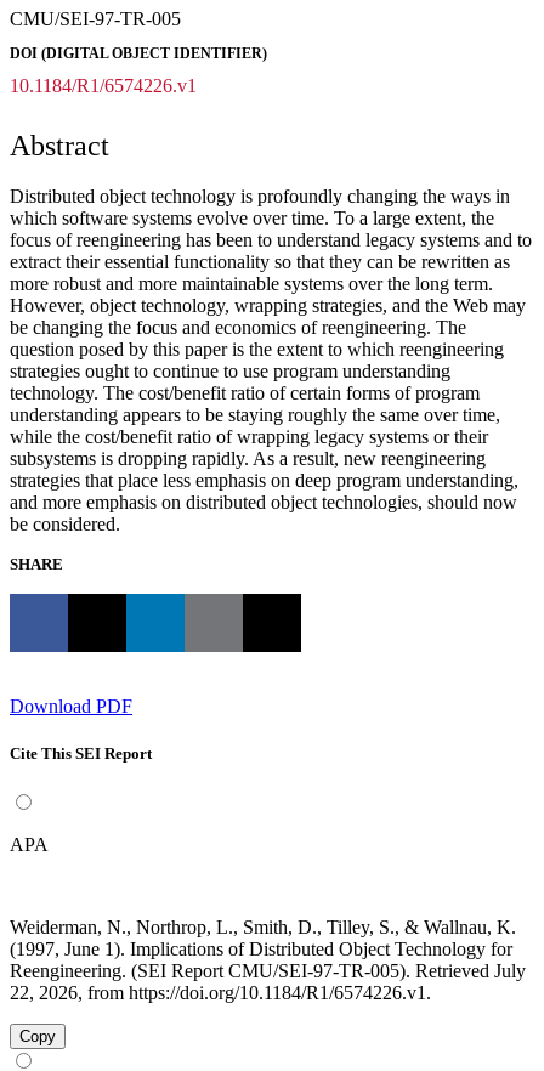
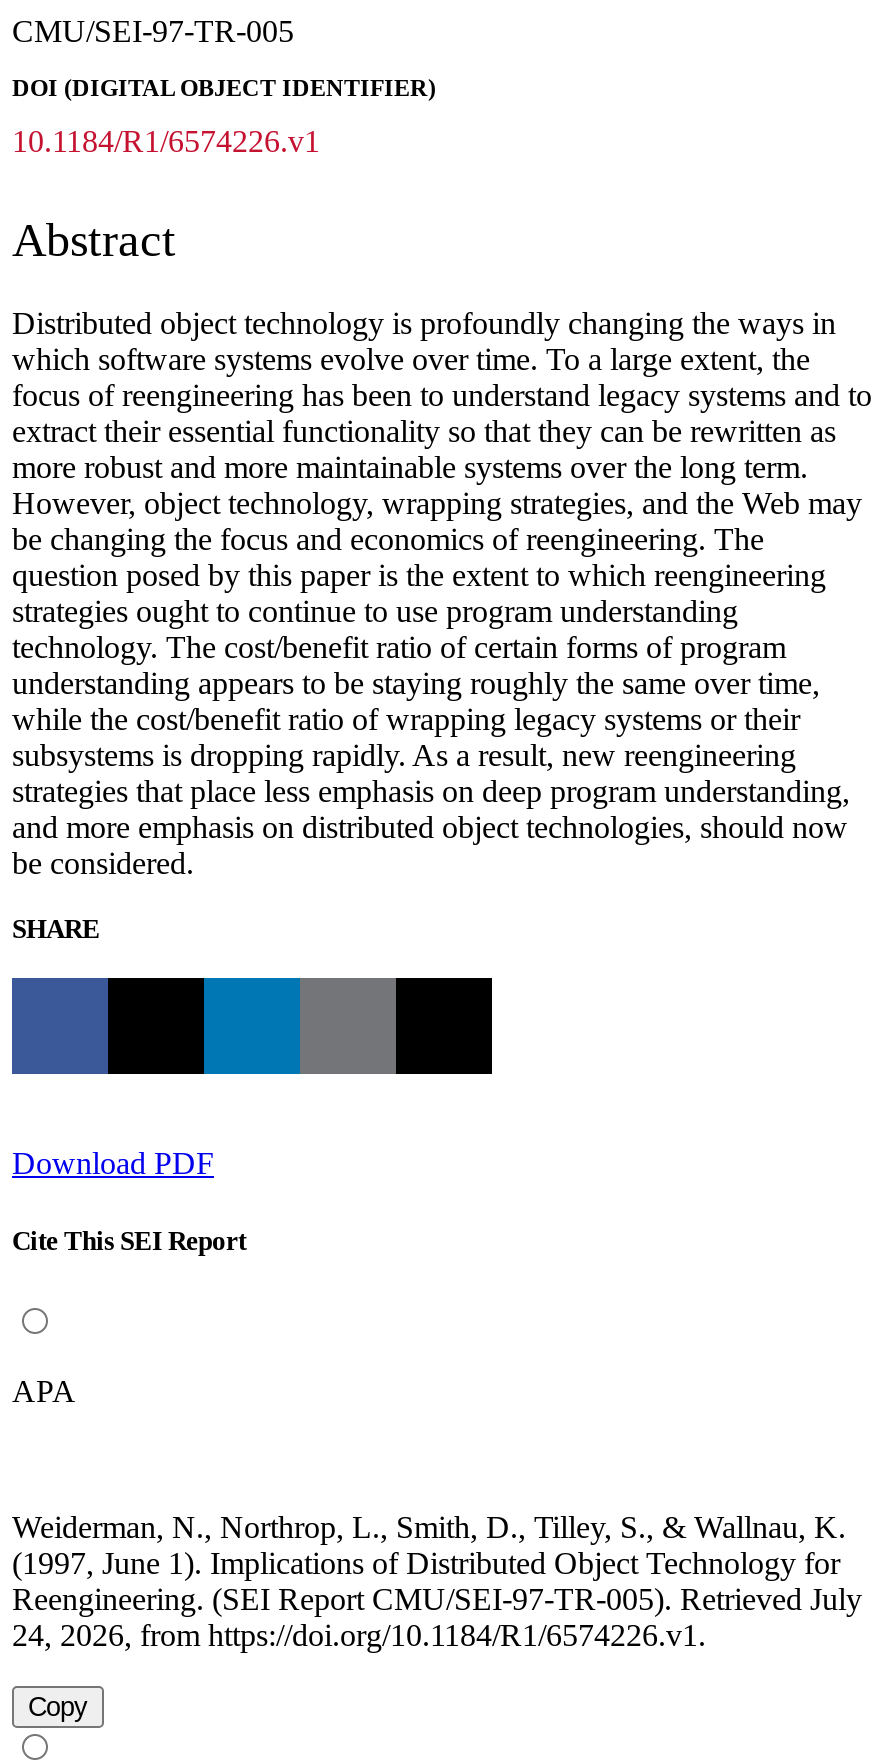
[10,982,431,1003] 22, 2026, from https://doi.org/10.1184/R1/6574226.v1. -> [12,1618,706,1652] 24, 2026, from https://doi.org/10.1184/R1/6574226.v1.

